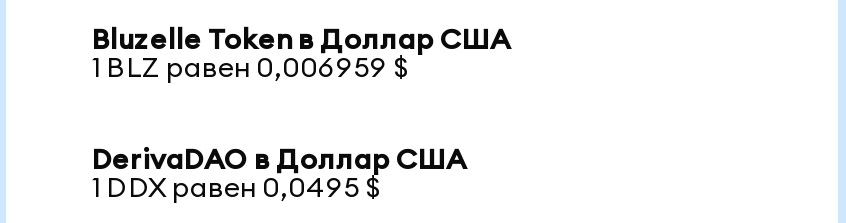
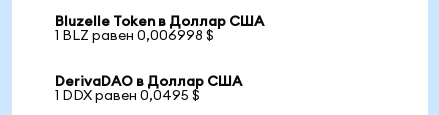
[92,55,410,83] 1 BLZ равен 0,006959 $ -> [55,29,214,43] 1 BLZ равен 0,006998 $

